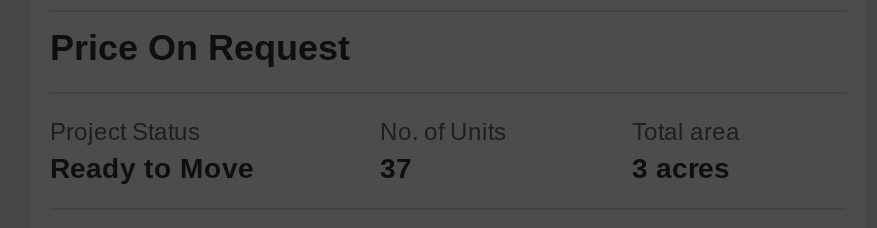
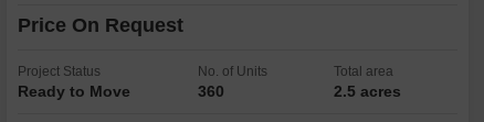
[380,152,412,184] 37 -> [197,82,224,100] 360
[632,152,730,184] 3 acres -> [334,82,401,100] 2.5 acres

